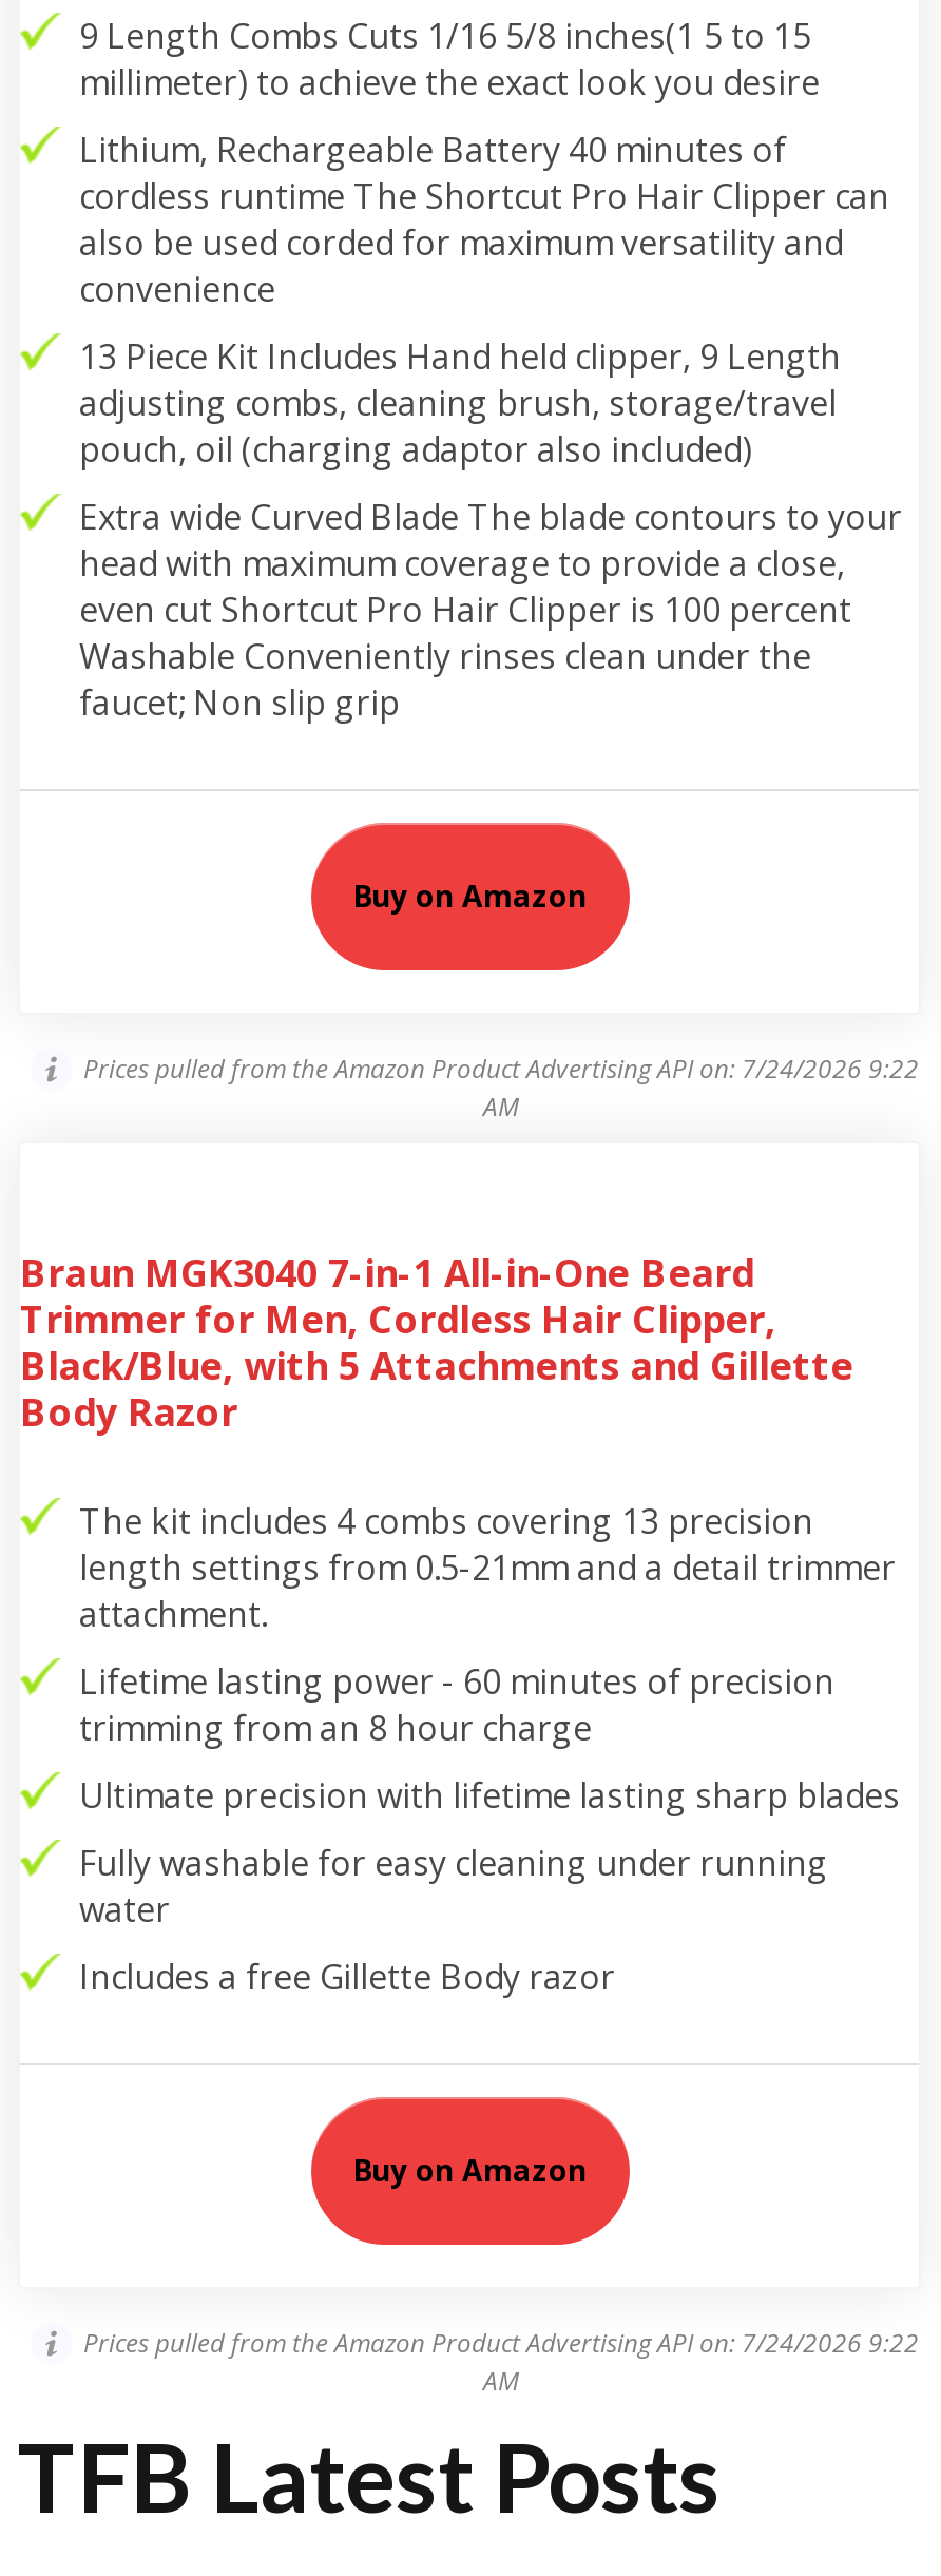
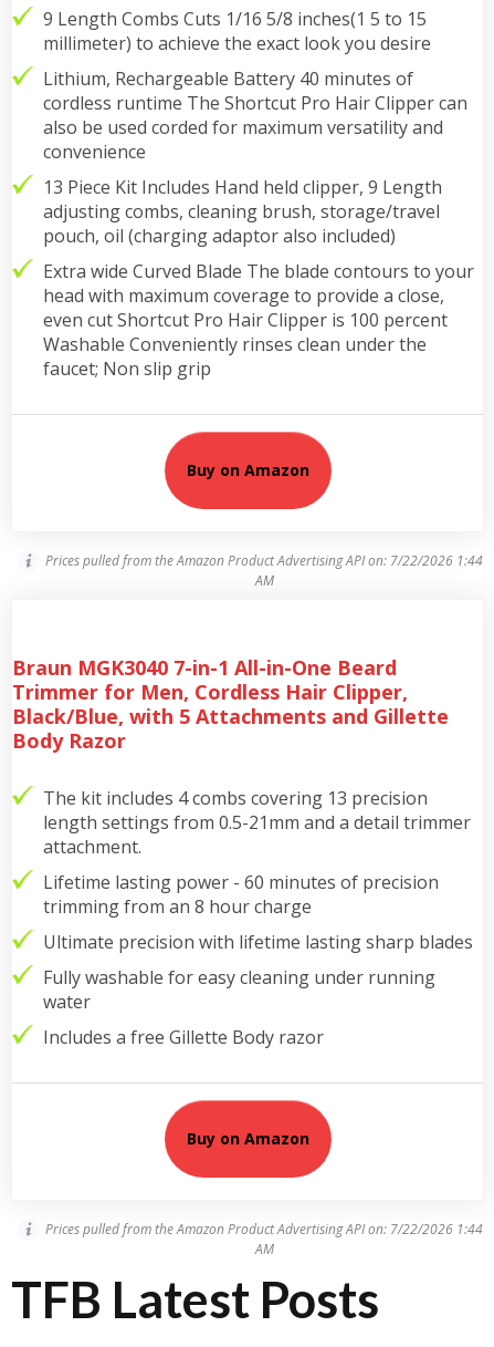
[83,1050,919,1086] Prices pulled from the Amazon Product Advertising API on: 7/24/2026 9:22 -> [45,551,483,570] Prices pulled from the Amazon Product Advertising API on: 7/22/2026 1:44
[83,2324,919,2360] Prices pulled from the Amazon Product Advertising API on: 7/24/2026 9:22 -> [45,1219,483,1238] Prices pulled from the Amazon Product Advertising API on: 7/22/2026 1:44

